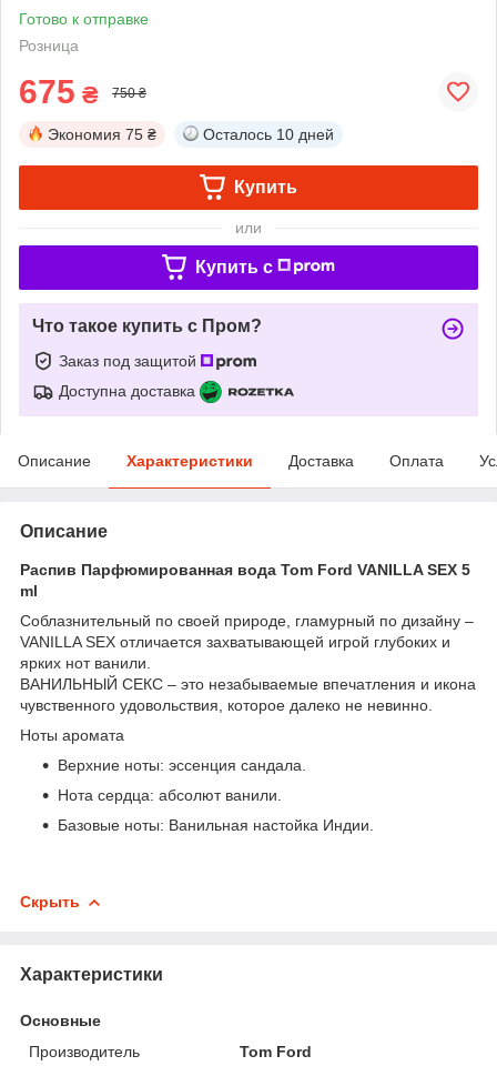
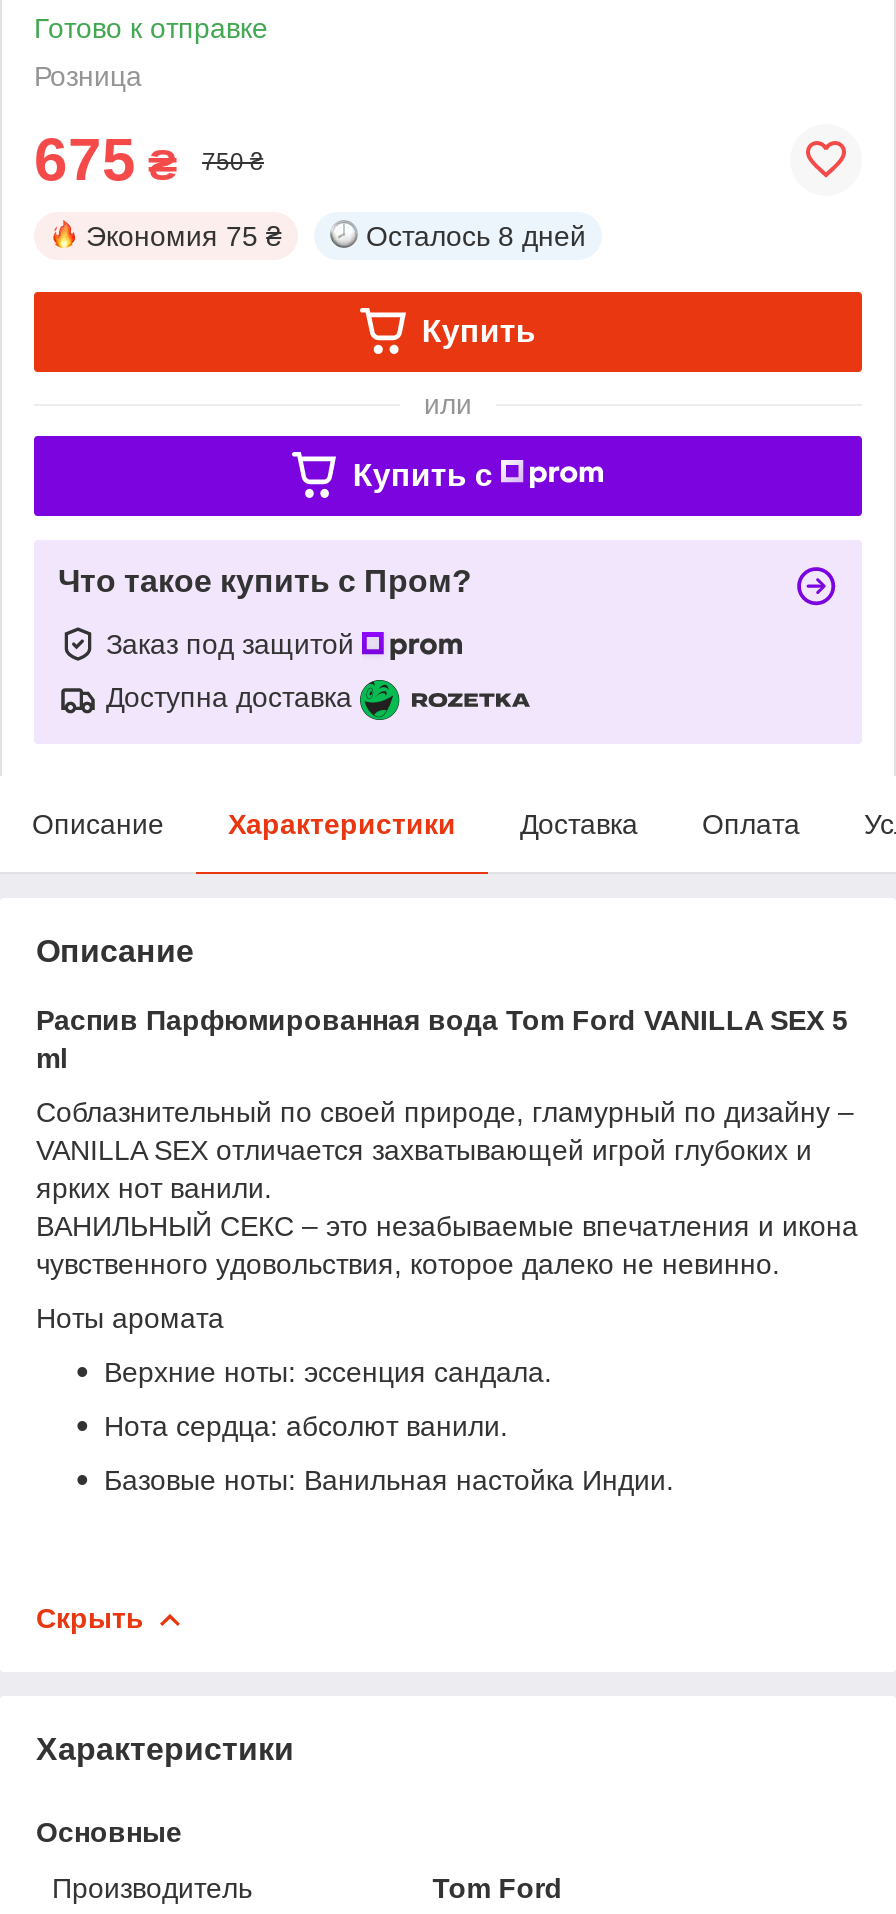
[203,125,334,143] Осталось 10 дней -> [366,220,586,252] Осталось 8 дней

